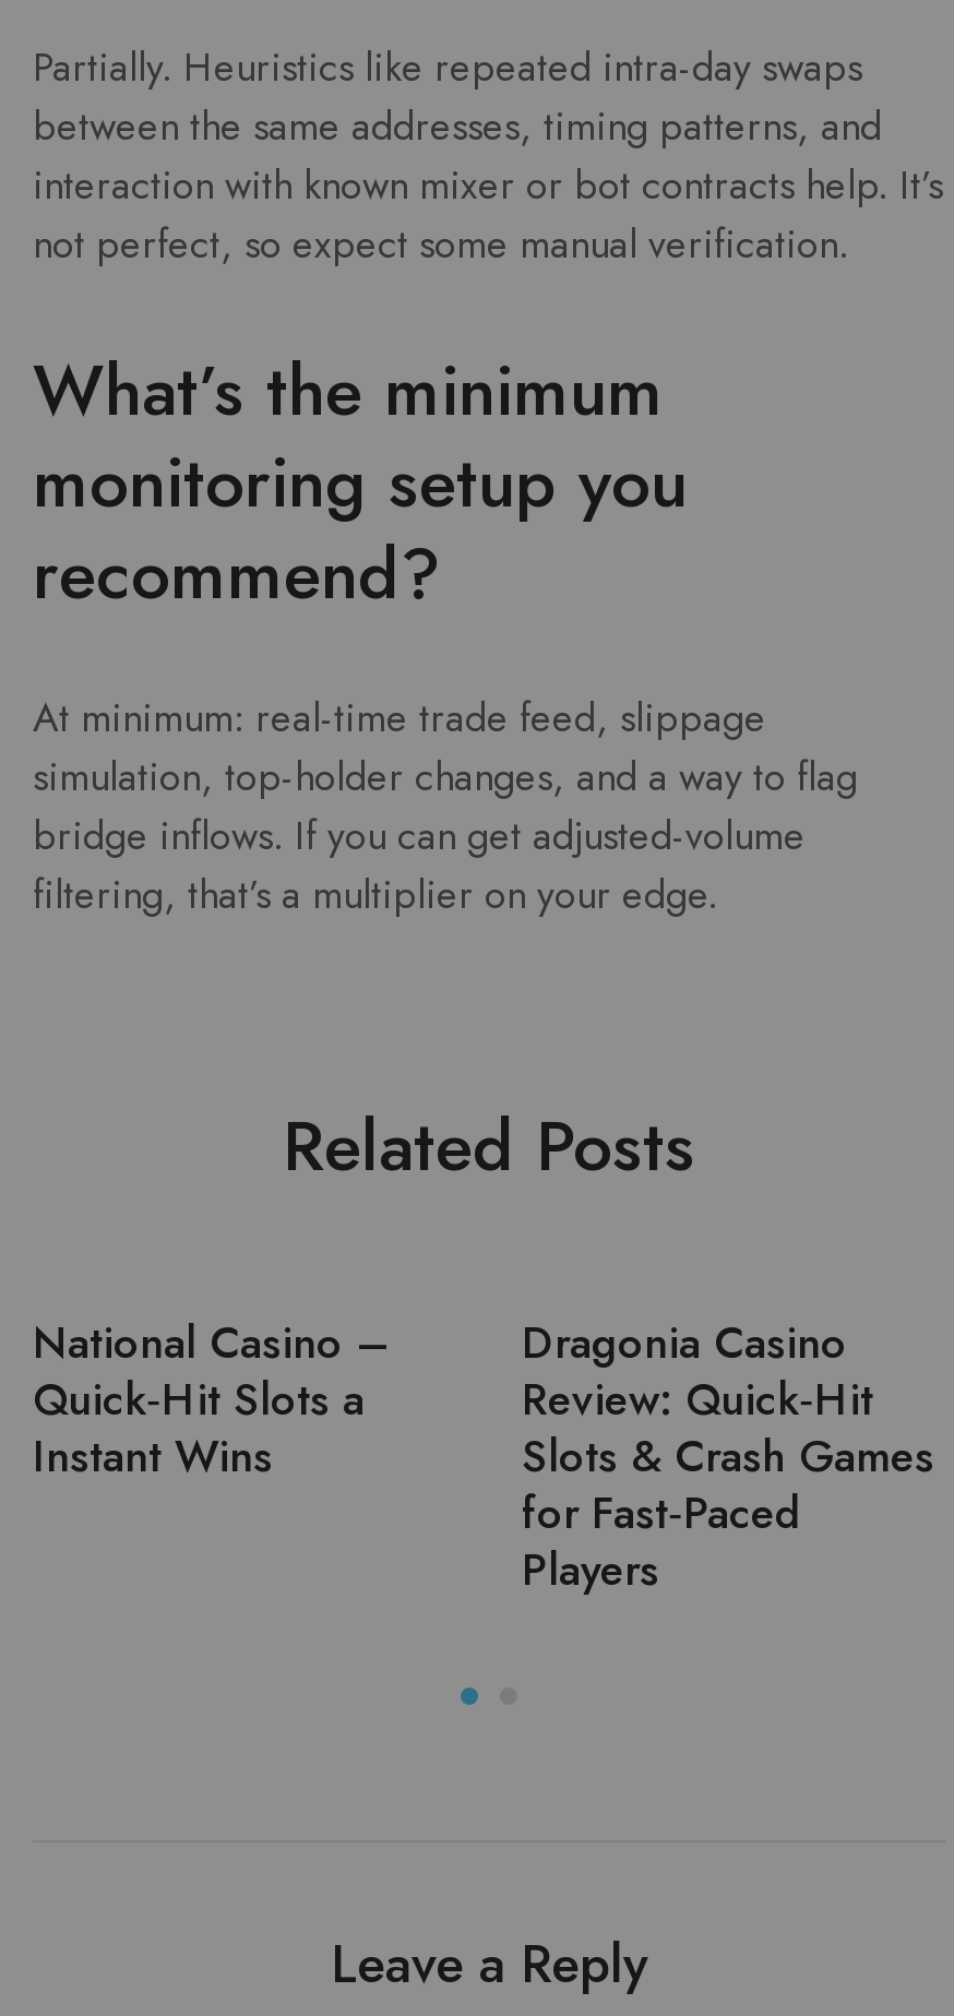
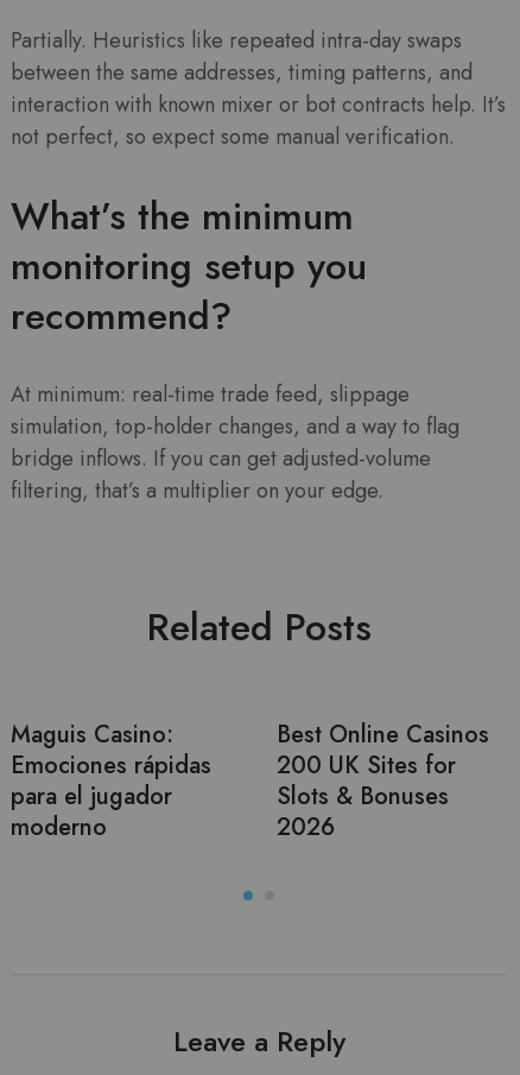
[33,1312,386,1489] National Casino – | Quick‑Hit Slots a | Instant Wins -> [11,717,211,845] Maguis Casino: | Emociones rápidas | para el jugador | moderno
[522,1312,934,1602] Dragonia Casino | Review: Quick‑Hit | Slots & Crash Games | for Fast‑Paced | Players -> [277,717,489,845] Best Online Casinos | 200 UK Sites for | Slots & Bonuses | 2026

